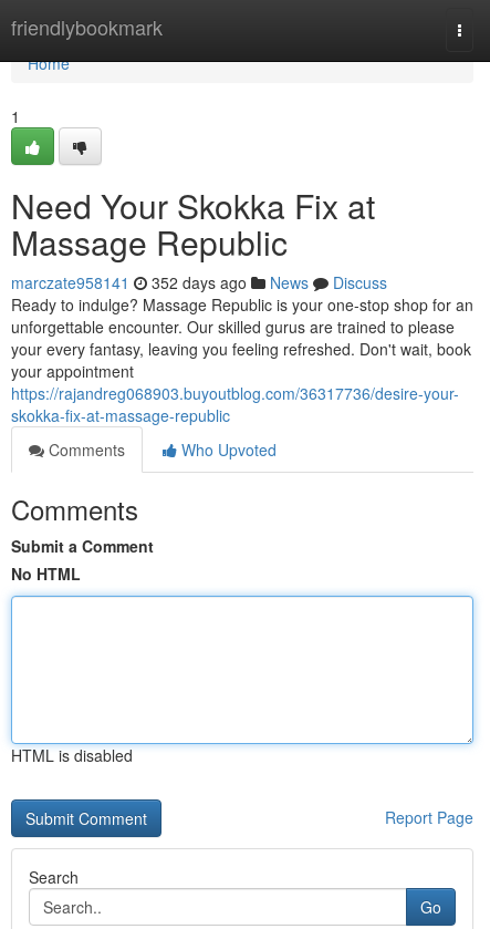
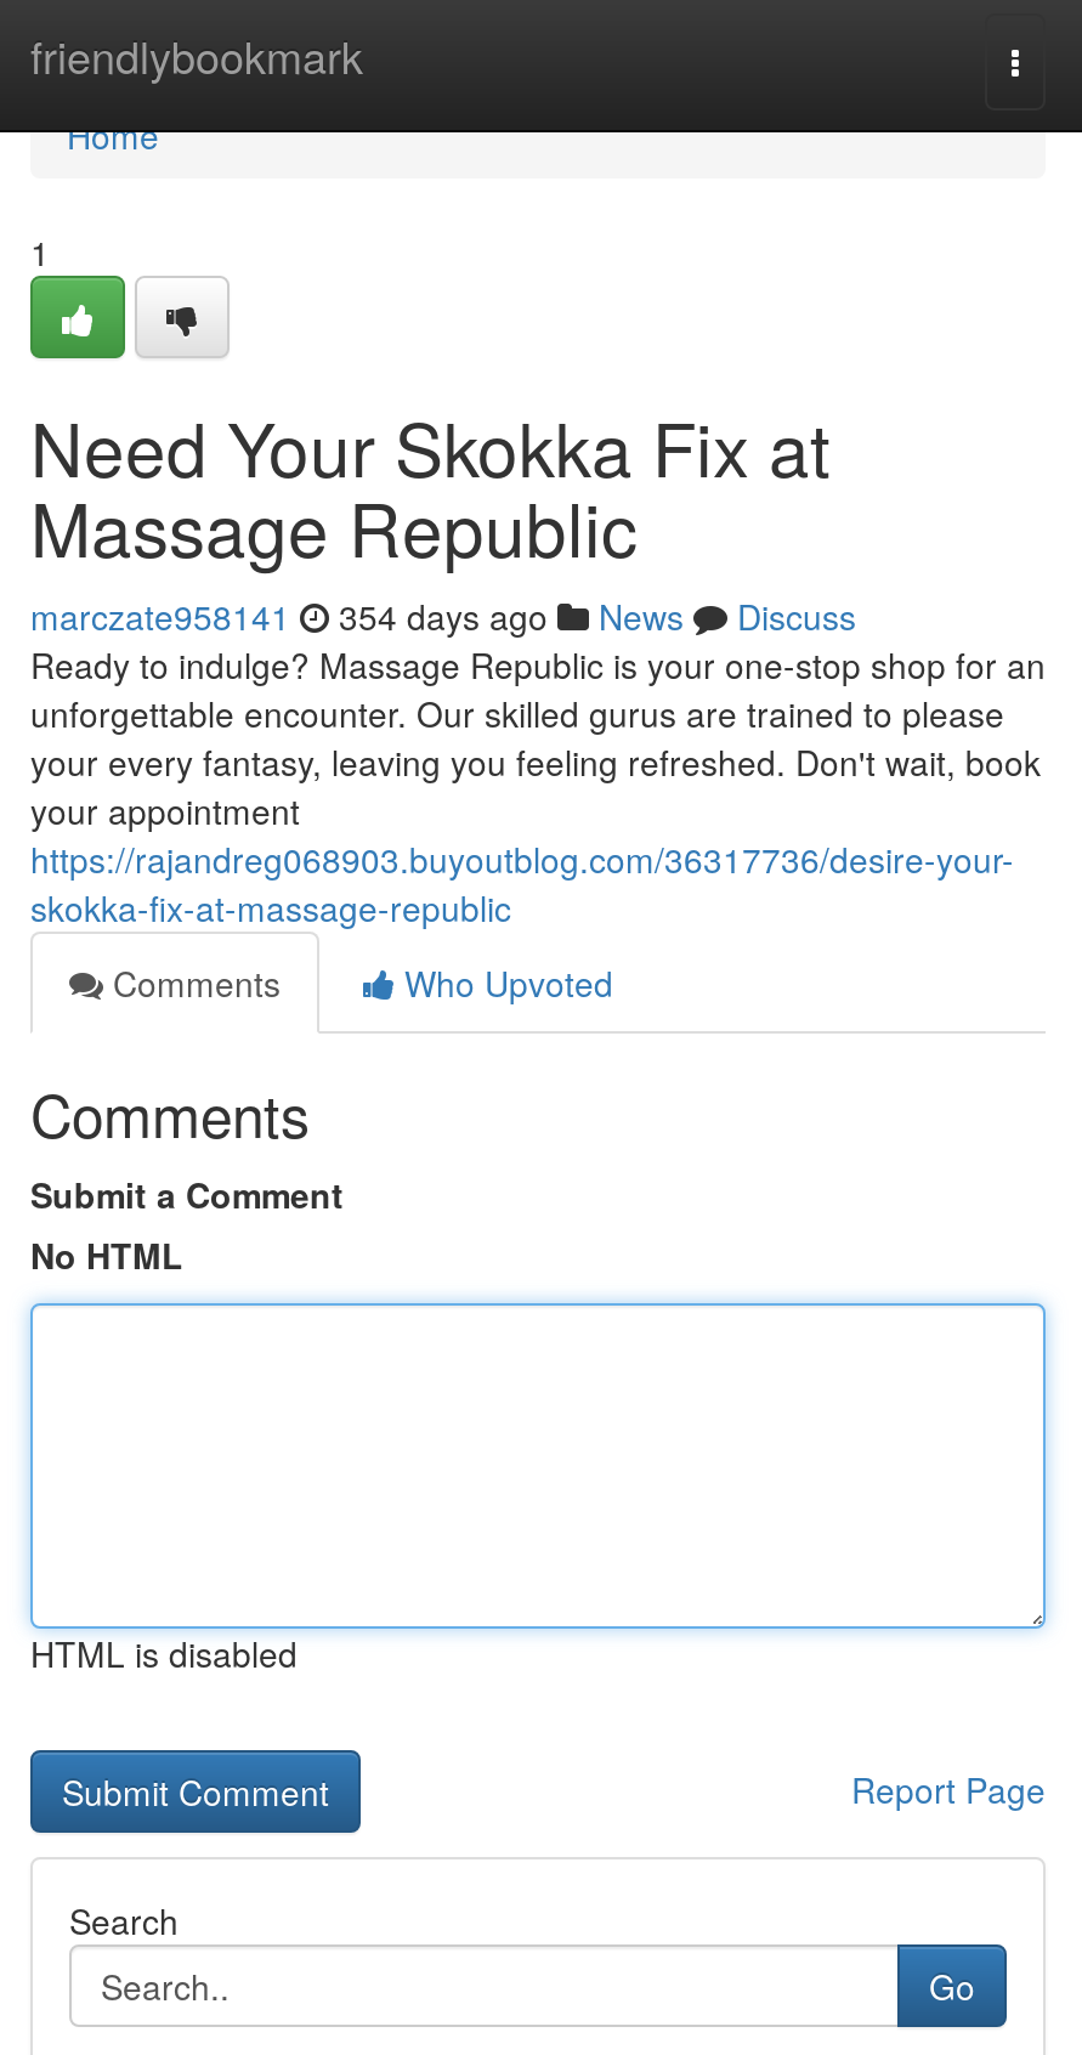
[11,271,387,293] marczate958141 352 days ago News Discuss -> [30,591,856,640] marczate958141 354 days ago News Discuss

